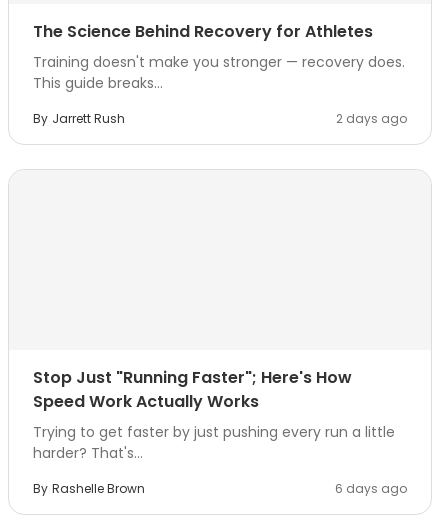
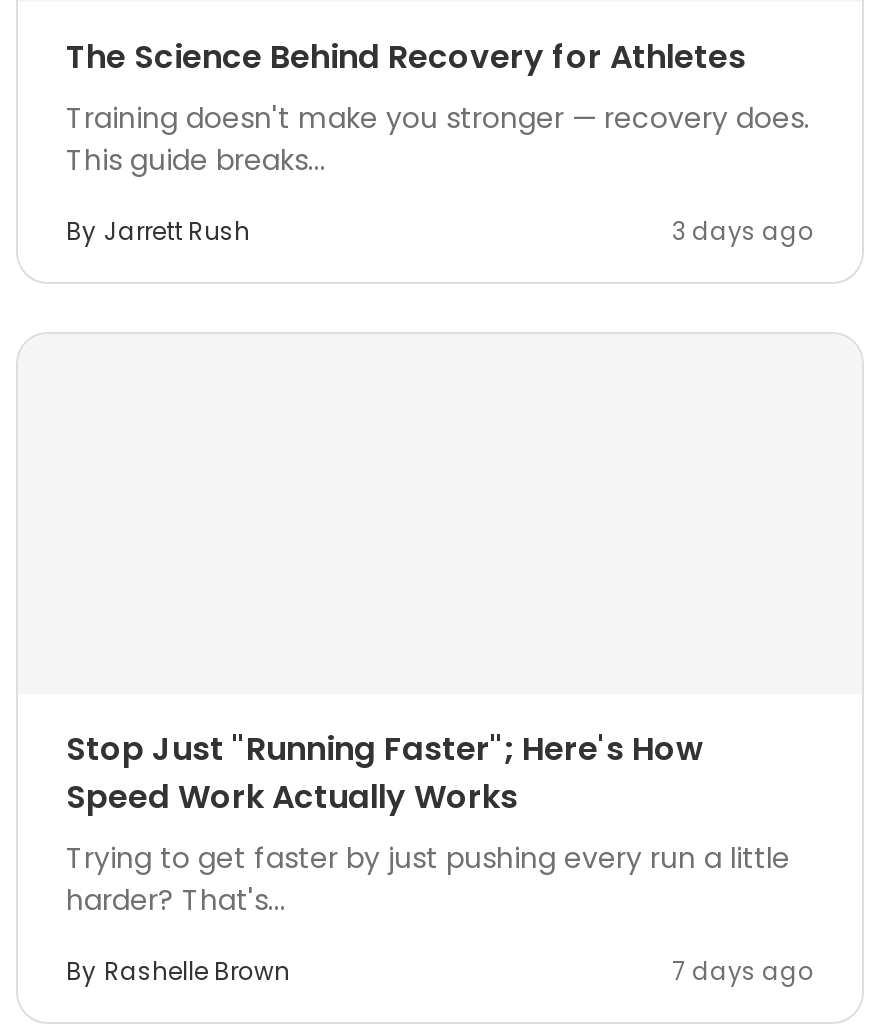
[336,110,407,127] 2 days ago -> [672,214,814,248] 3 days ago
[335,480,407,497] 6 days ago -> [672,954,814,988] 7 days ago

